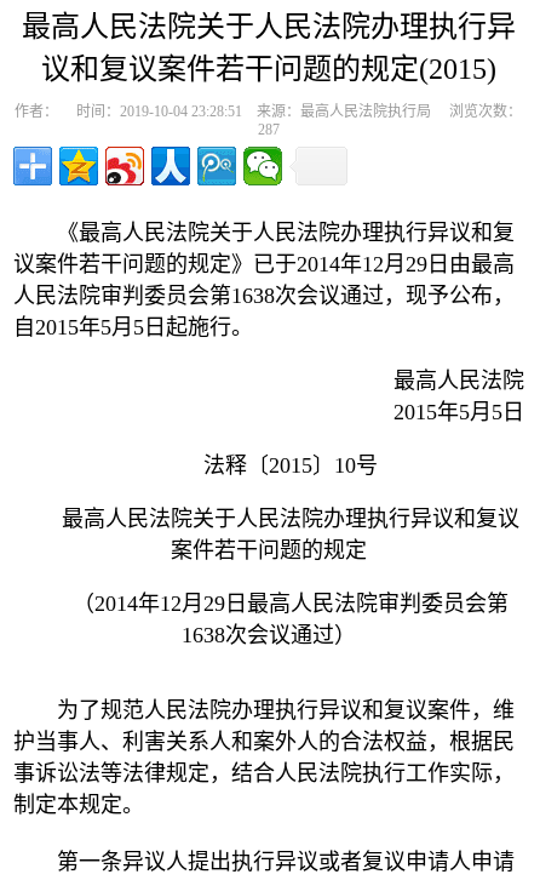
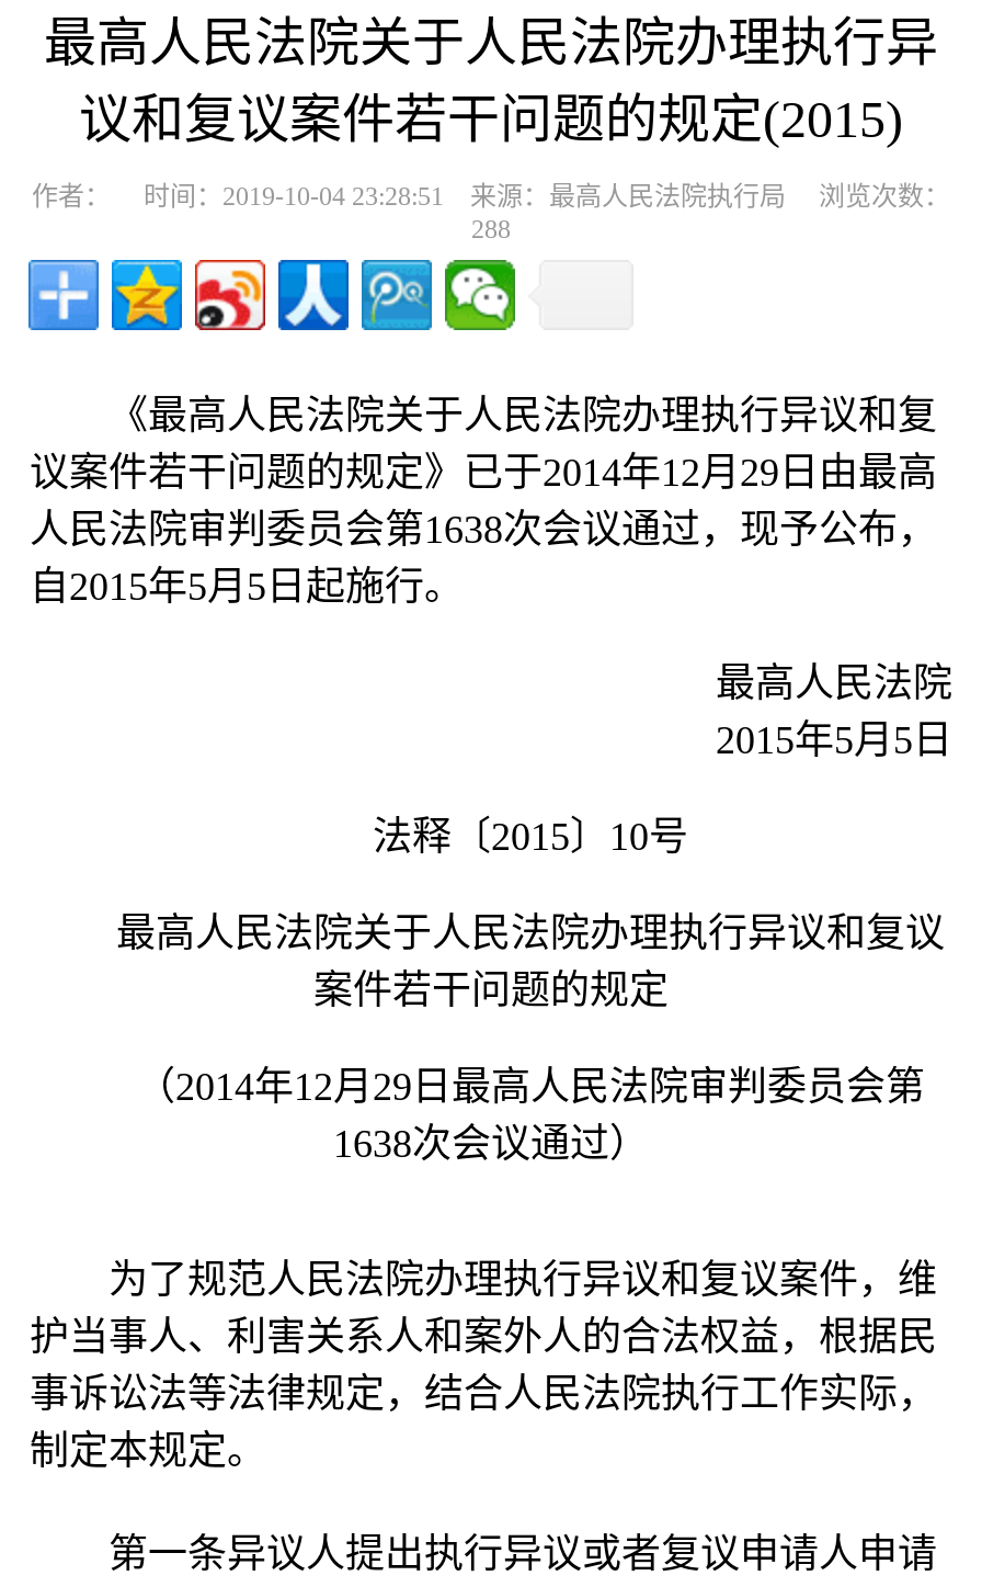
[258,121,280,138] 287 -> [471,214,511,245] 288

